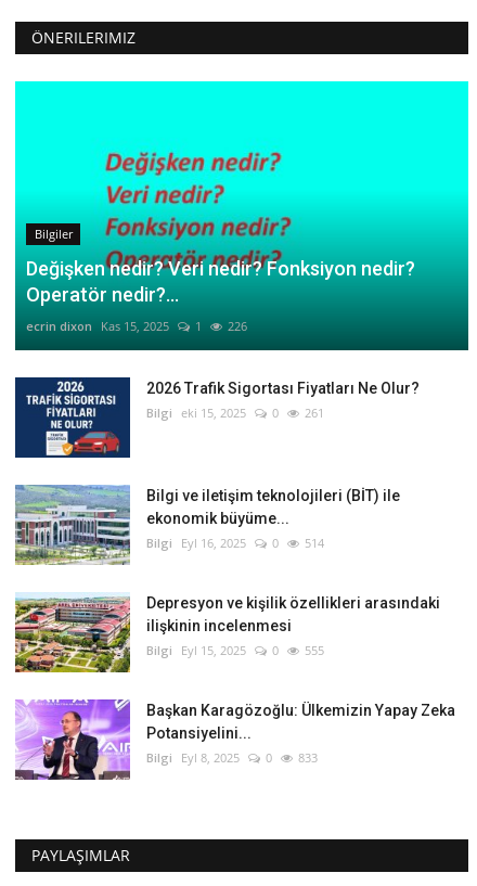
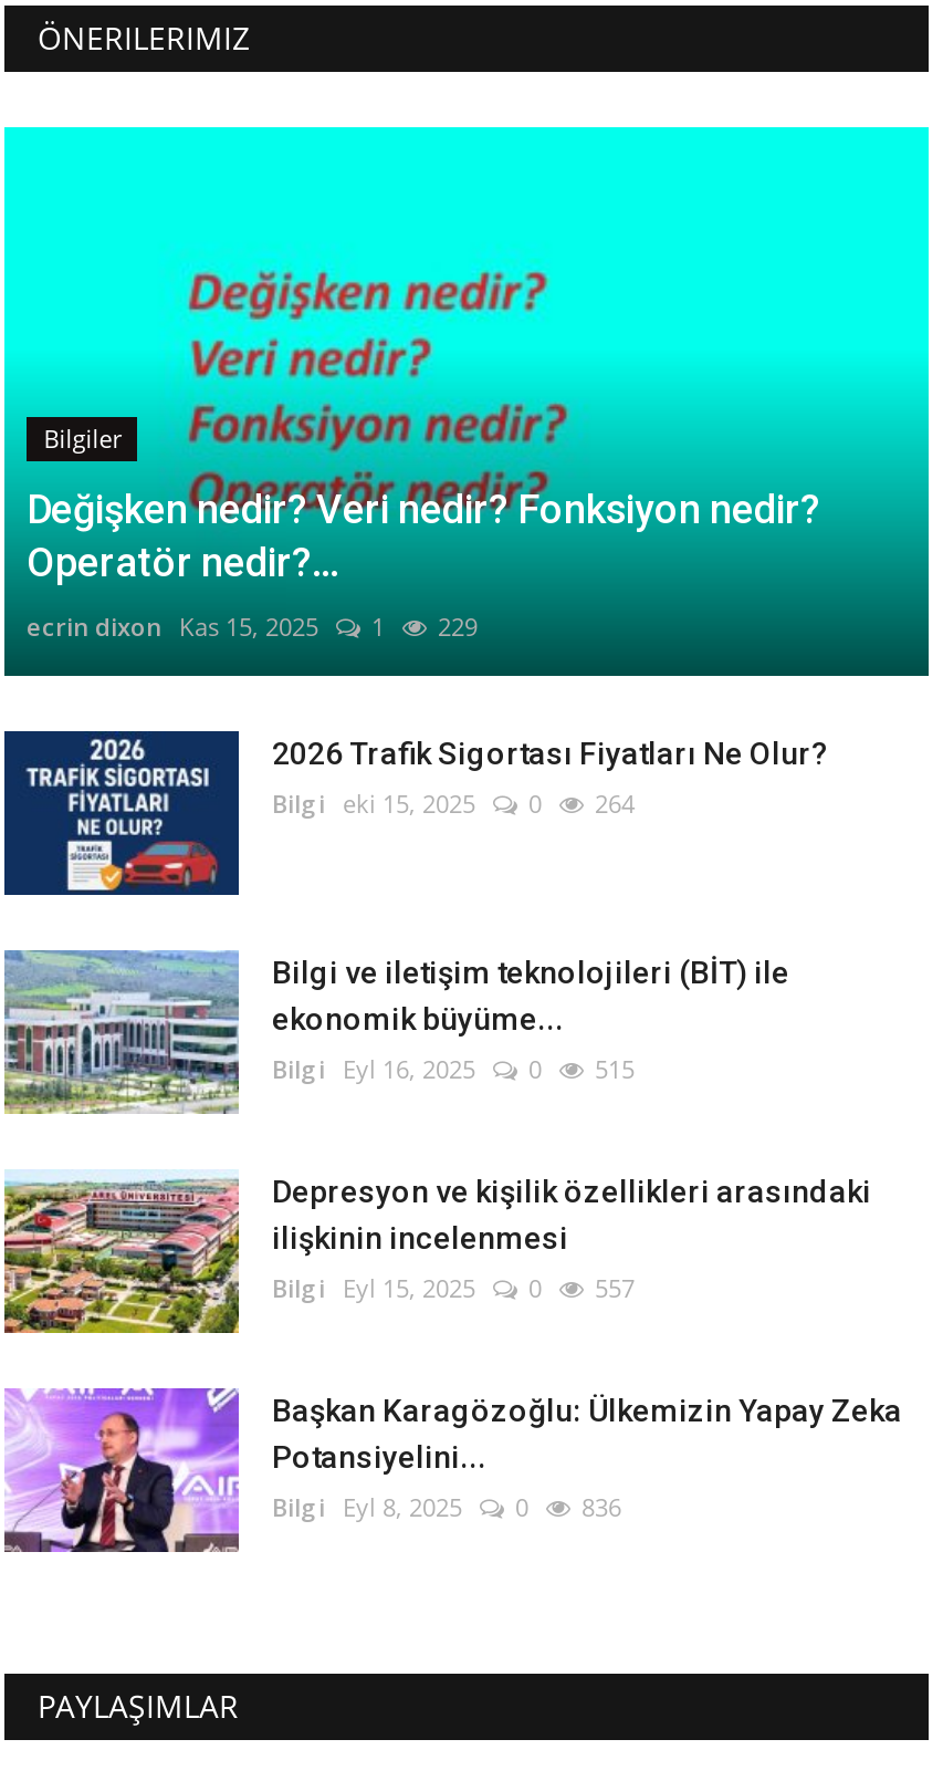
[26,318,247,334] ecrin dixon Kas 15, 2025 1 226 -> [27,610,478,643] ecrin dixon Kas 15, 2025 1 229
[146,405,324,421] Bilgi eki 15, 2025 0 261 -> [272,787,635,820] Bilgi eki 15, 2025 0 264
[146,535,324,551] Bilgi Eyl 16, 2025 0 514 -> [272,1052,635,1085] Bilgi Eyl 16, 2025 0 515
[146,642,324,658] Bilgi Eyl 15, 2025 0 555 -> [272,1271,635,1304] Bilgi Eyl 15, 2025 0 557
[146,749,318,766] Bilgi Eyl 8, 2025 0 833 -> [272,1490,621,1523] Bilgi Eyl 8, 2025 0 836

